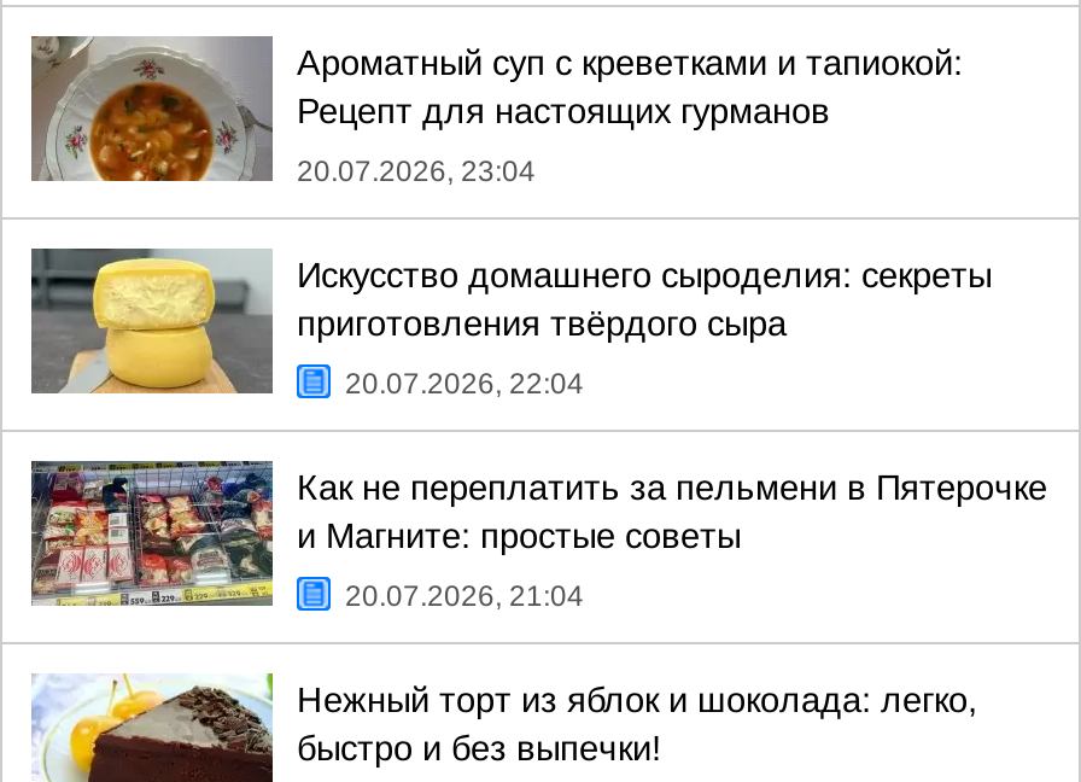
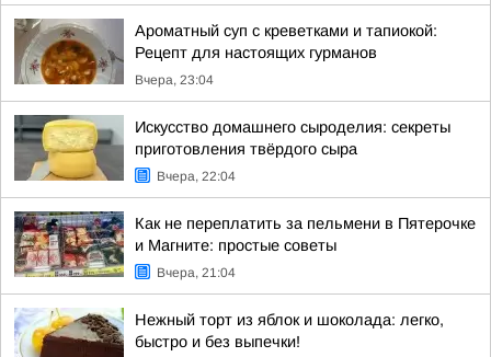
[297,154,536,188] 20.07.2026, 23:04 -> [135,72,214,88] Вчера, 23:04
[345,367,584,401] 20.07.2026, 22:04 -> [157,169,236,184] Вчера, 22:04
[345,579,584,613] 20.07.2026, 21:04 -> [157,265,236,280] Вчера, 21:04

